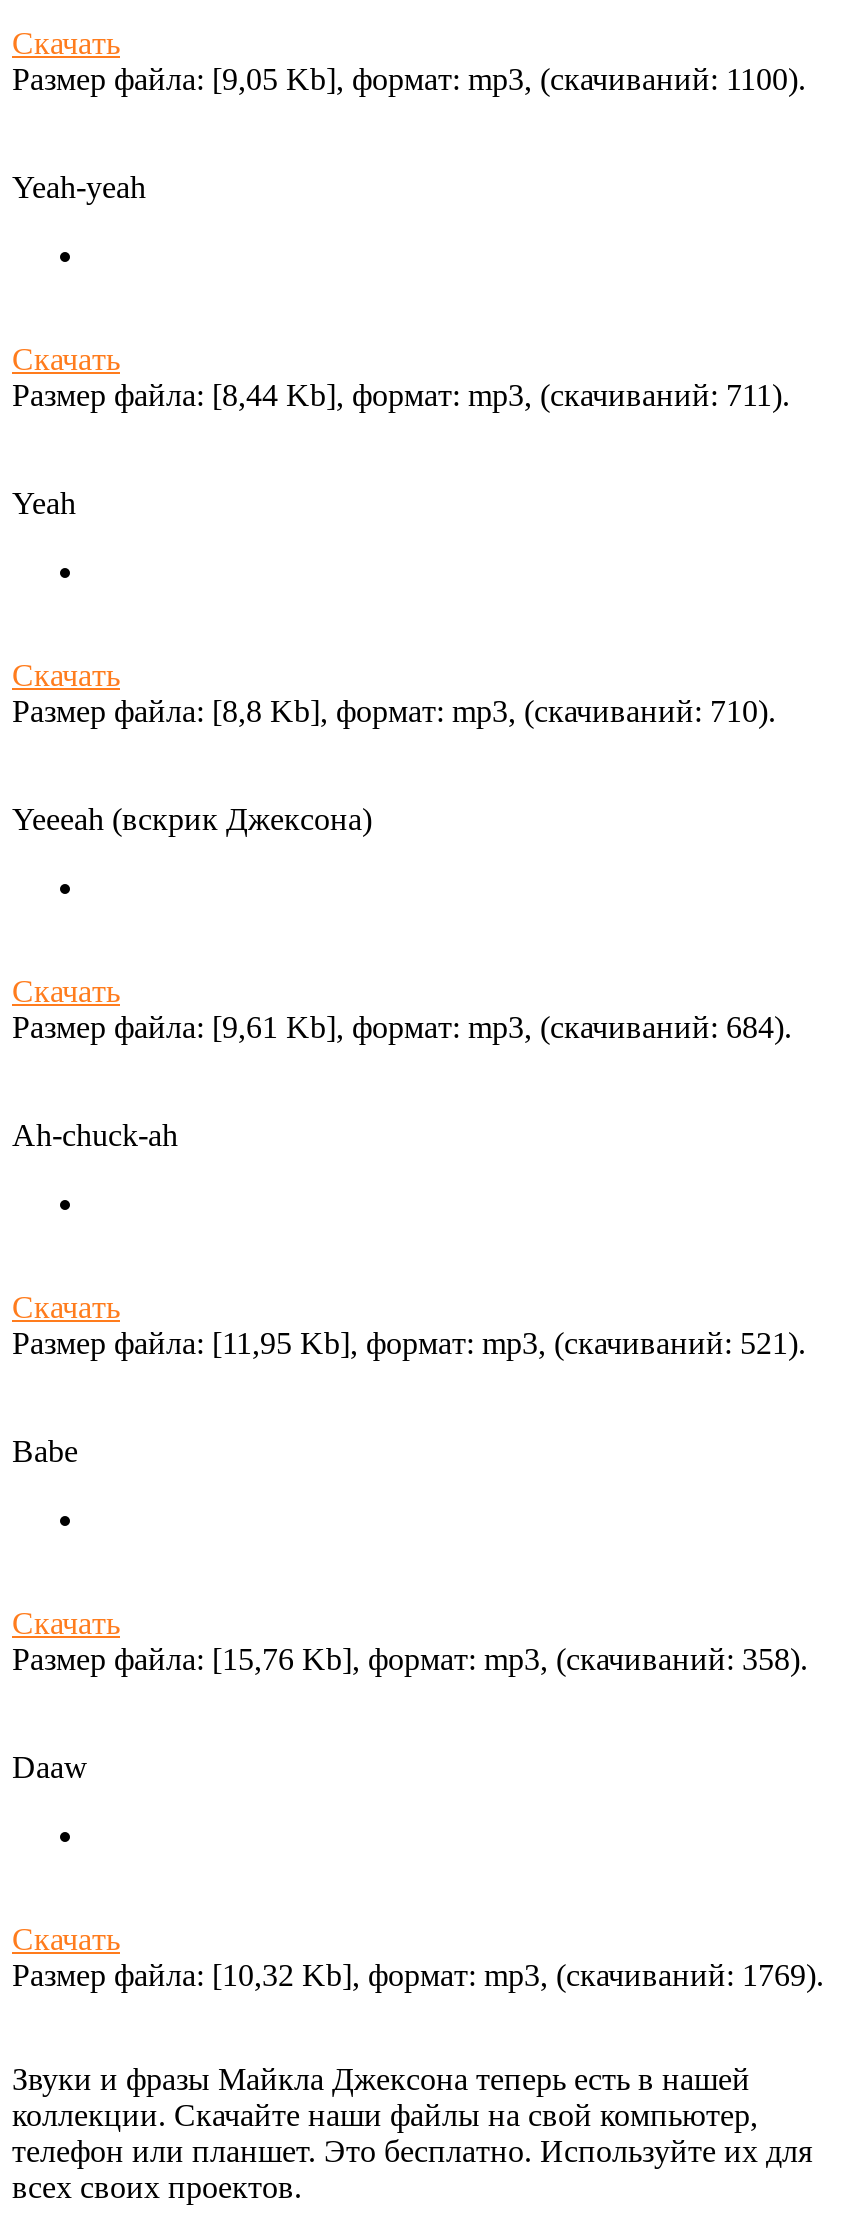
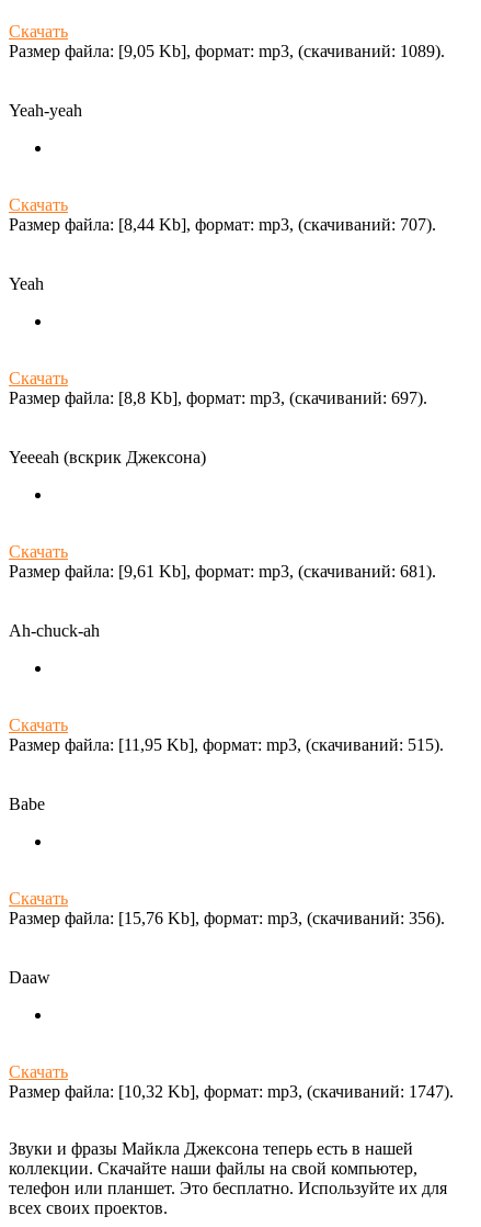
[12,62,806,96] Размер файла: [9,05 Kb], формат: mp3, (cкачиваний: 1100). -> [9,42,445,60] Размер файла: [9,05 Kb], формат: mp3, (cкачиваний: 1089).
[12,378,790,412] Размер файла: [8,44 Kb], формат: mp3, (cкачиваний: 711). -> [9,215,436,234] Размер файла: [8,44 Kb], формат: mp3, (cкачиваний: 707).
[12,694,776,728] Размер файла: [8,8 Kb], формат: mp3, (cкачиваний: 710). -> [9,388,427,407] Размер файла: [8,8 Kb], формат: mp3, (cкачиваний: 697).
[12,1010,792,1044] Размер файла: [9,61 Kb], формат: mp3, (cкачиваний: 684). -> [9,562,436,580] Размер файла: [9,61 Kb], формат: mp3, (cкачиваний: 681).
[12,1326,806,1360] Размер файла: [11,95 Kb], формат: mp3, (cкачиваний: 521). -> [9,735,444,754] Размер файла: [11,95 Kb], формат: mp3, (cкачиваний: 515).
[12,1642,808,1676] Размер файла: [15,76 Kb], формат: mp3, (cкачиваний: 358). -> [9,909,445,927] Размер файла: [15,76 Kb], формат: mp3, (cкачиваний: 356).
[12,1958,824,1992] Размер файла: [10,32 Kb], формат: mp3, (cкачиваний: 1769). -> [9,1082,454,1101] Размер файла: [10,32 Kb], формат: mp3, (cкачиваний: 1747).

